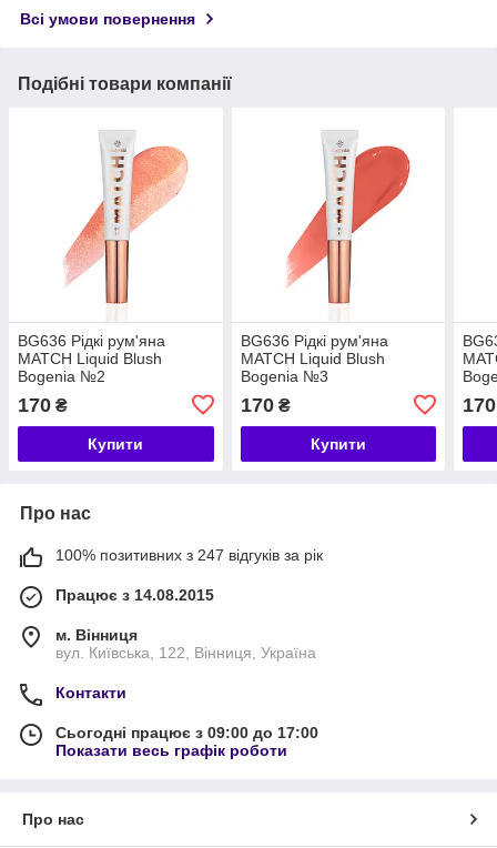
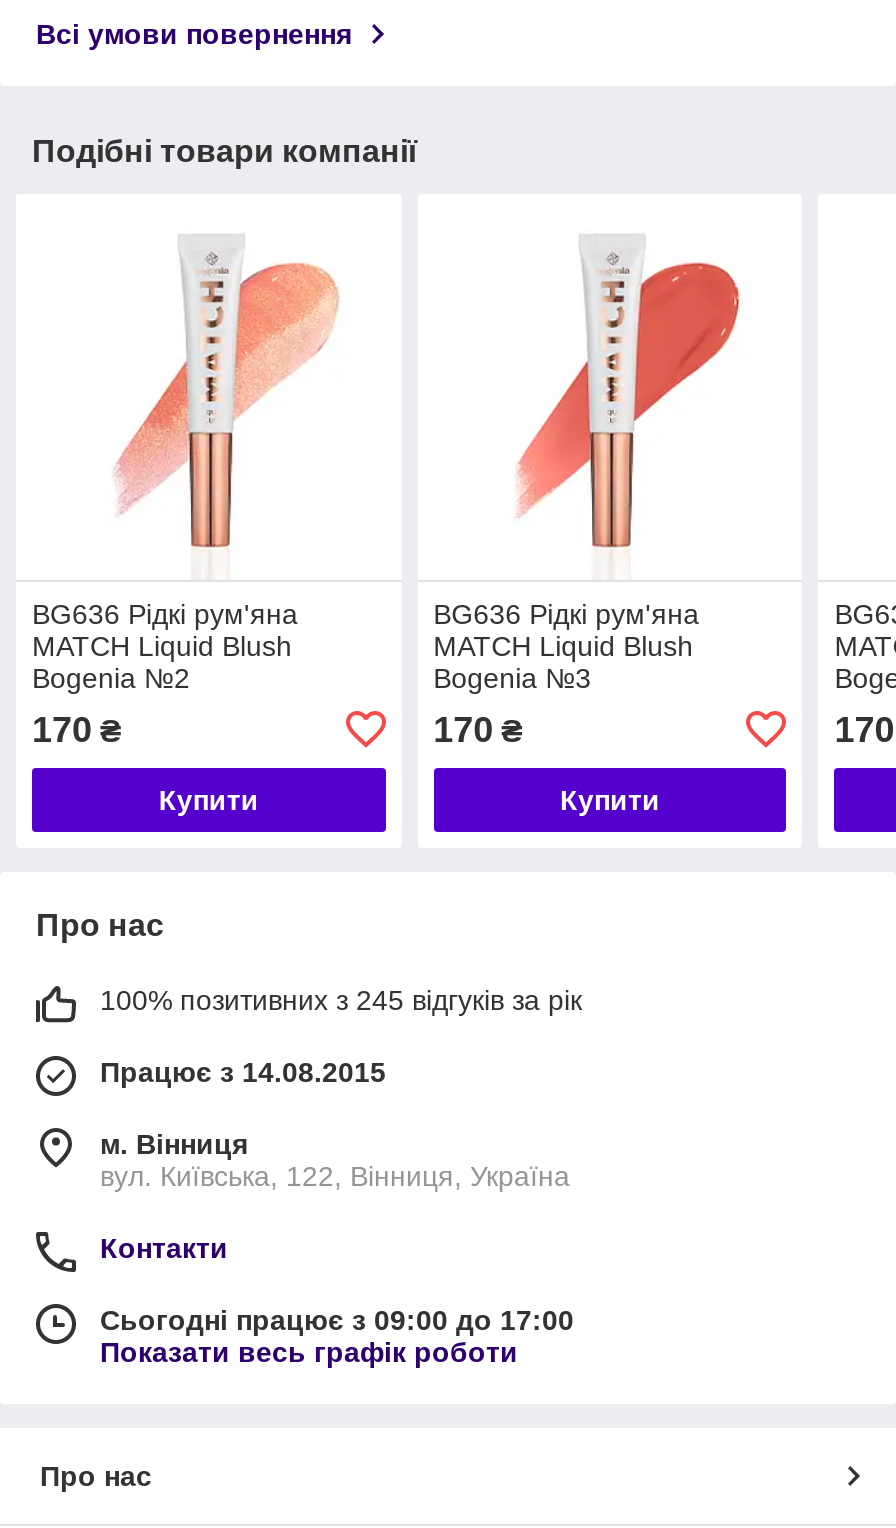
[55,546,323,564] 100% позитивних з 247 відгуків за рік -> [100,984,582,1016] 100% позитивних з 245 відгуків за рік

